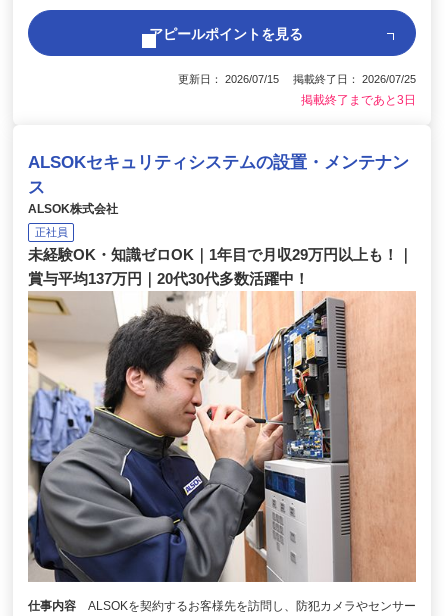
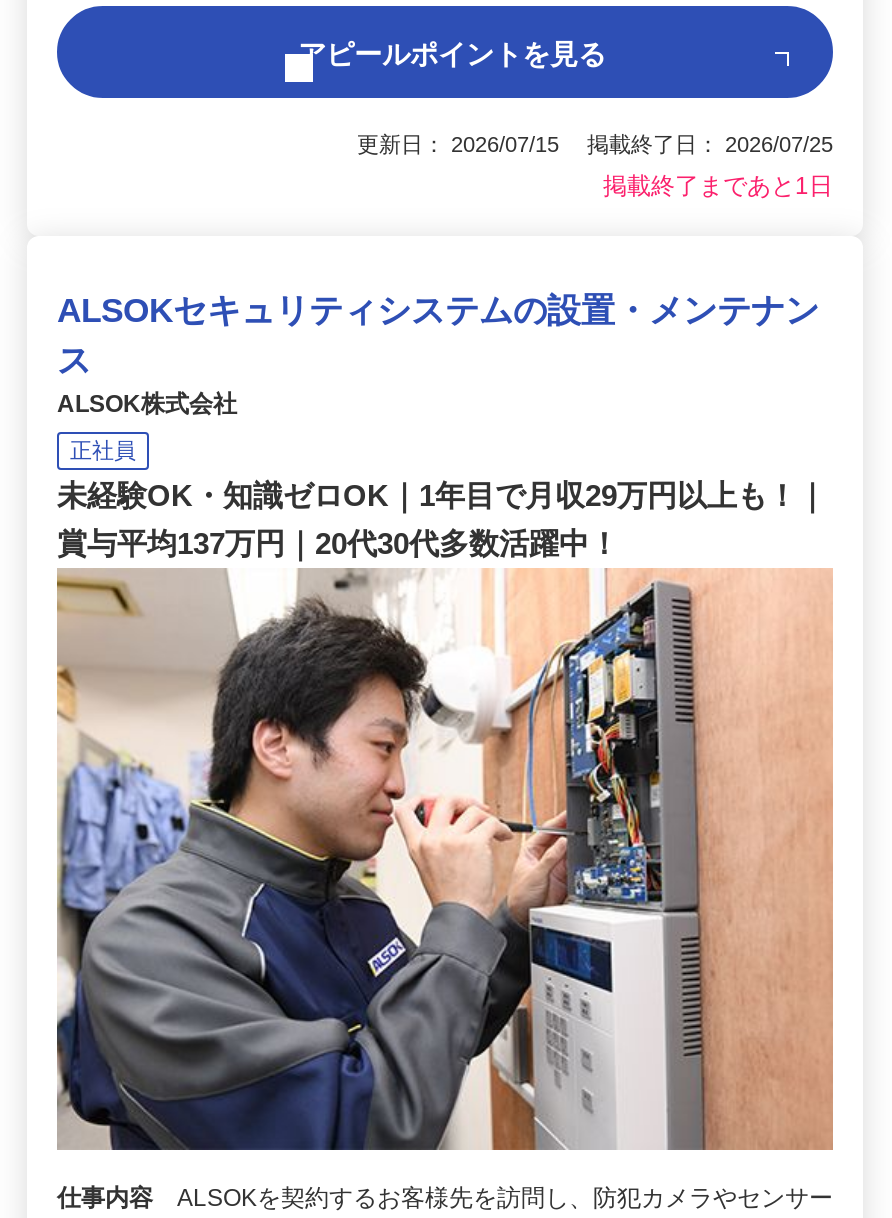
[301,93,416,107] 掲載終了まであと3日 -> [603,173,833,201] 掲載終了まであと1日

